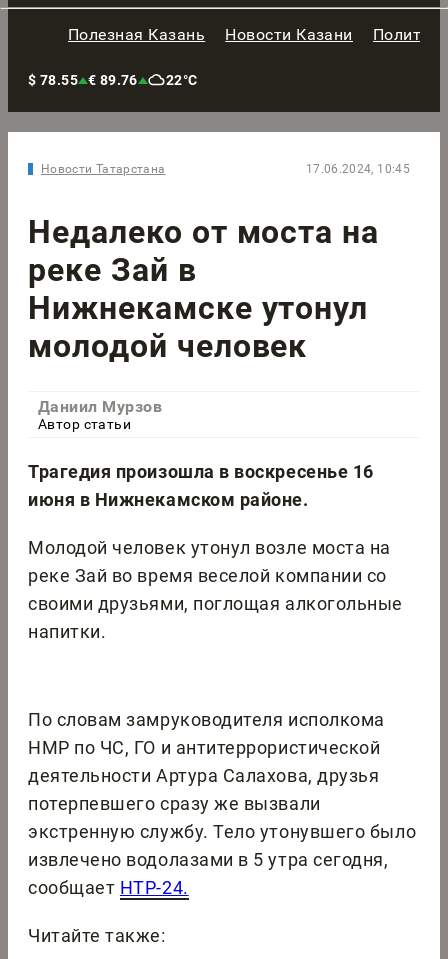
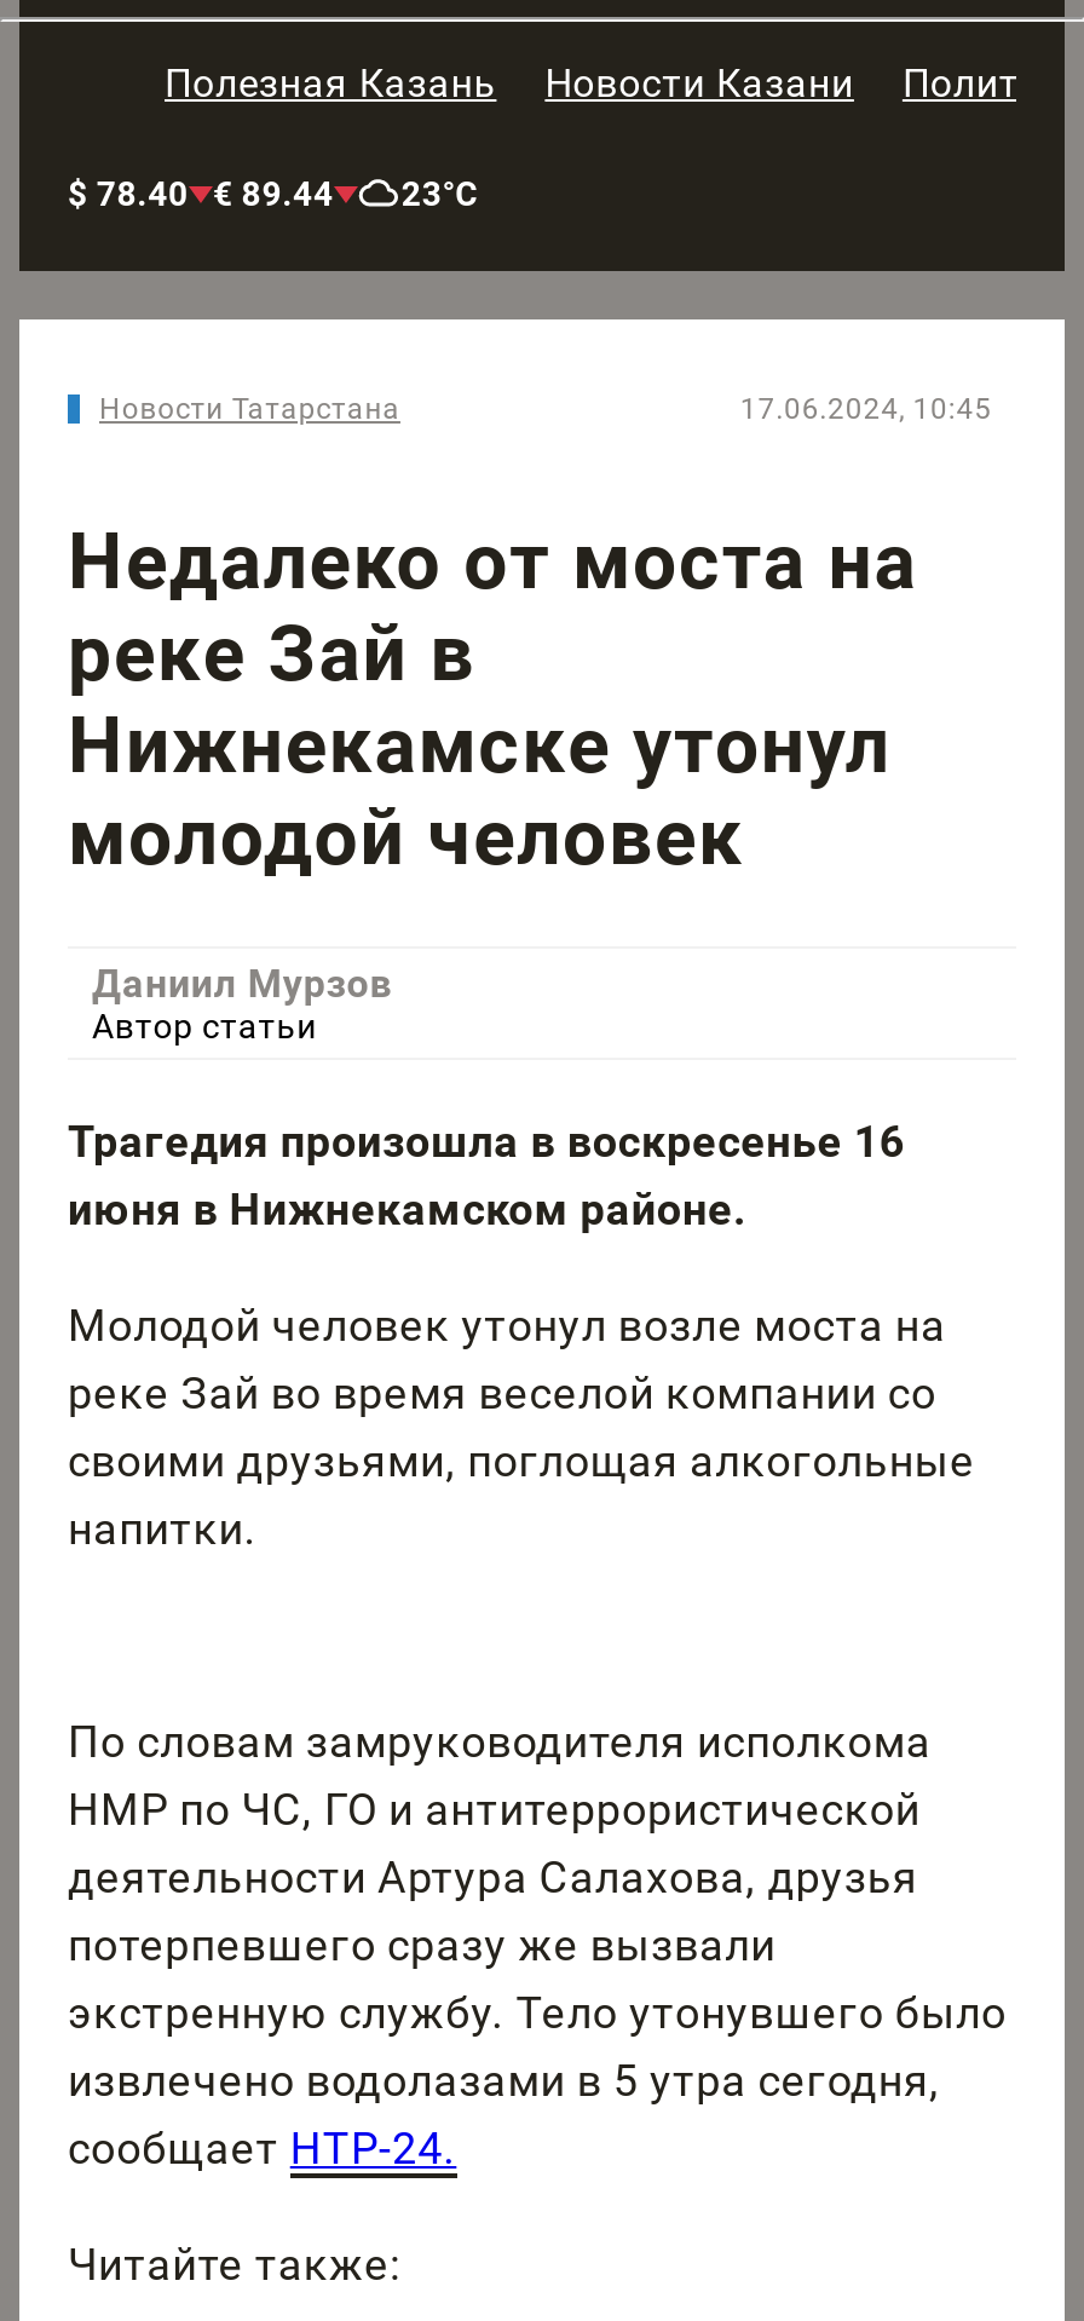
[28,72,198,88] $ 78.55 | € 89.76 | 22°C -> [68,174,478,213] $ 78.40 | € 89.44 | 23°C

